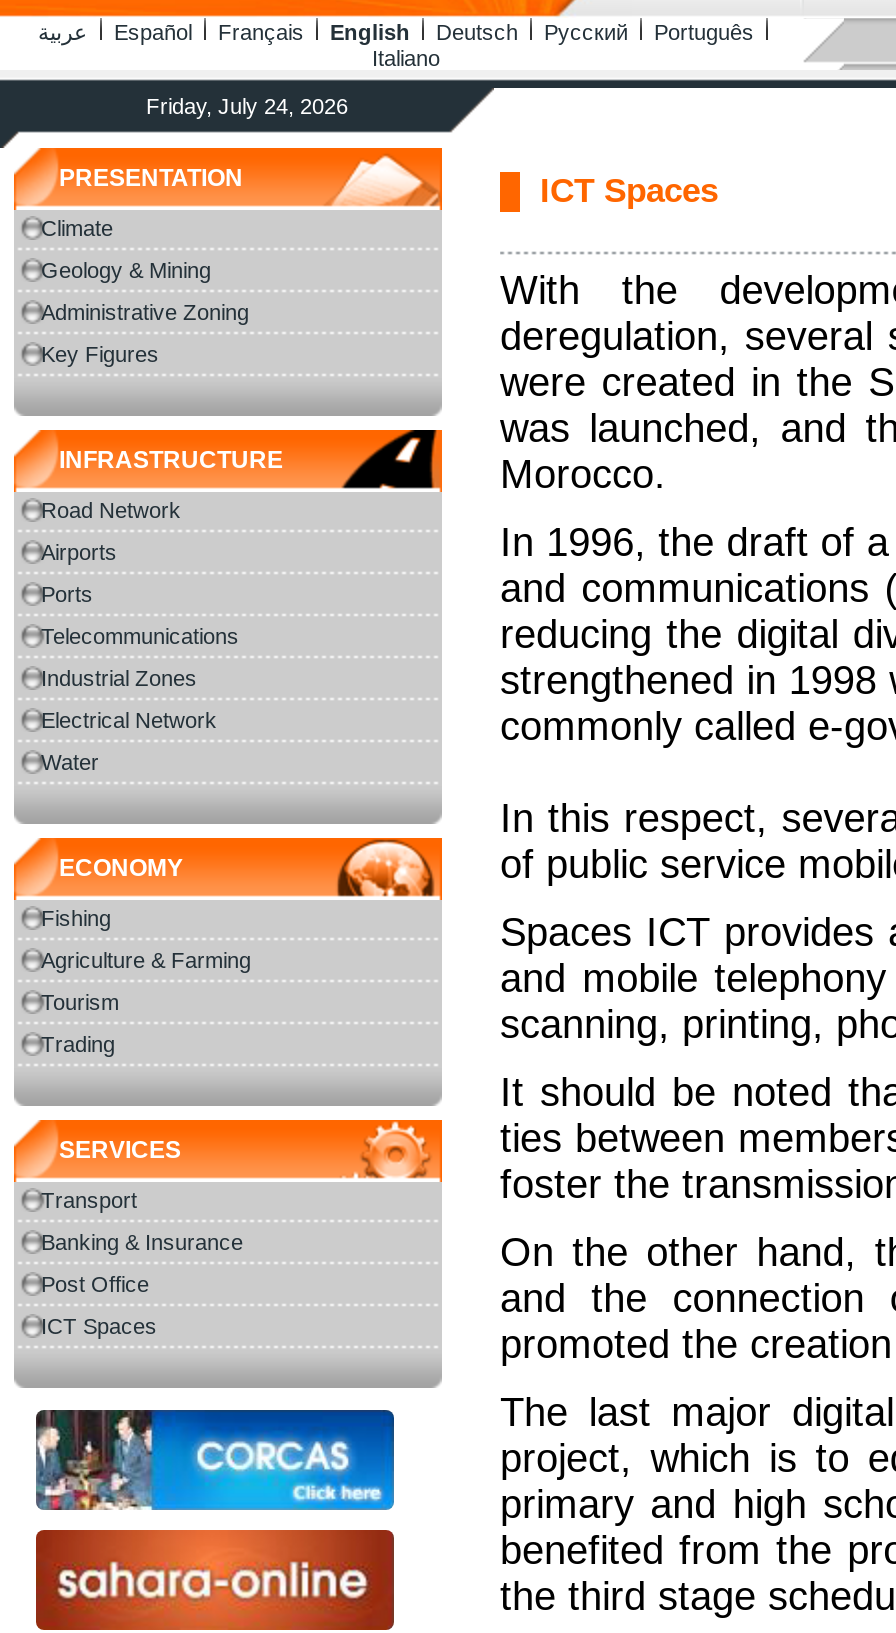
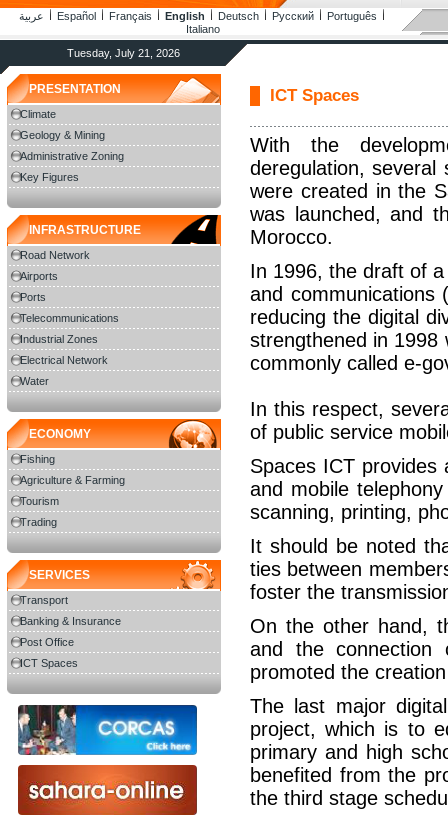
[146,94,348,118] Friday, July 24, 2026 -> [67,47,180,59] Tuesday, July 21, 2026

